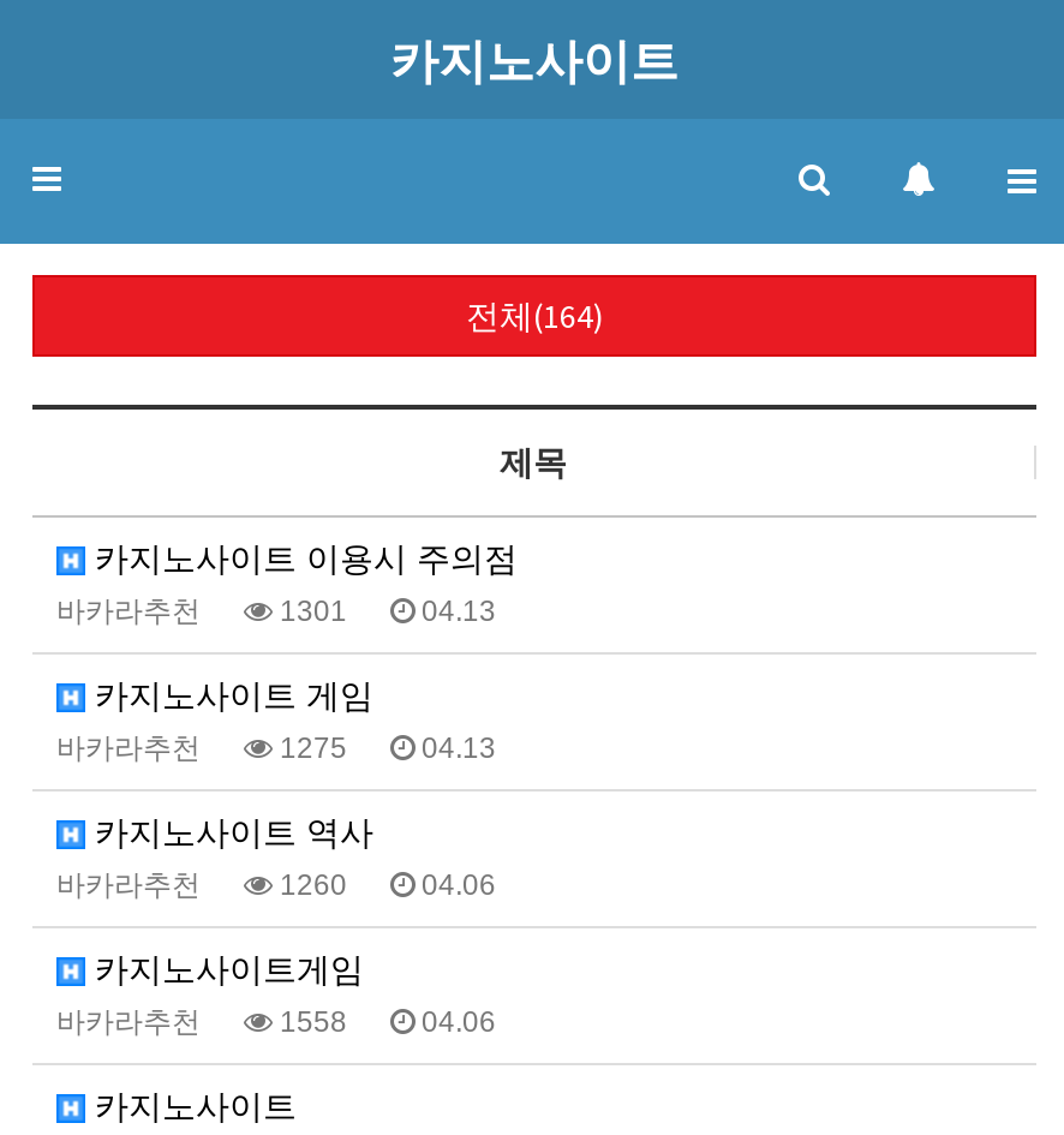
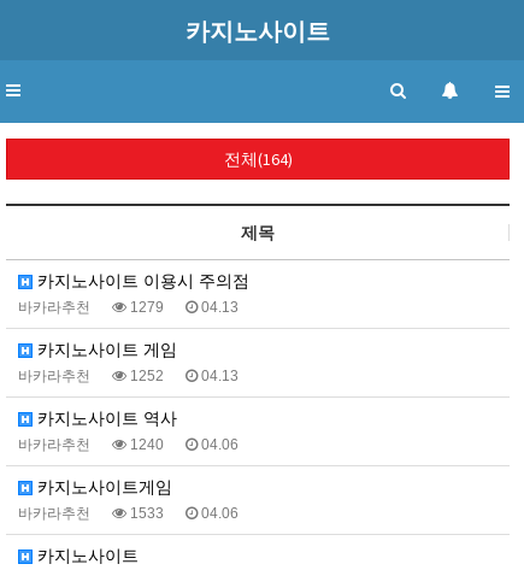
[273,595,496,628] 1301 04.13 -> [126,299,239,316] 1279 04.13
[273,731,496,765] 1275 04.13 -> [126,368,239,384] 1252 04.13
[273,868,496,902] 1260 04.06 -> [126,436,239,453] 1240 04.06
[273,1005,496,1039] 1558 04.06 -> [126,505,239,522] 1533 04.06

